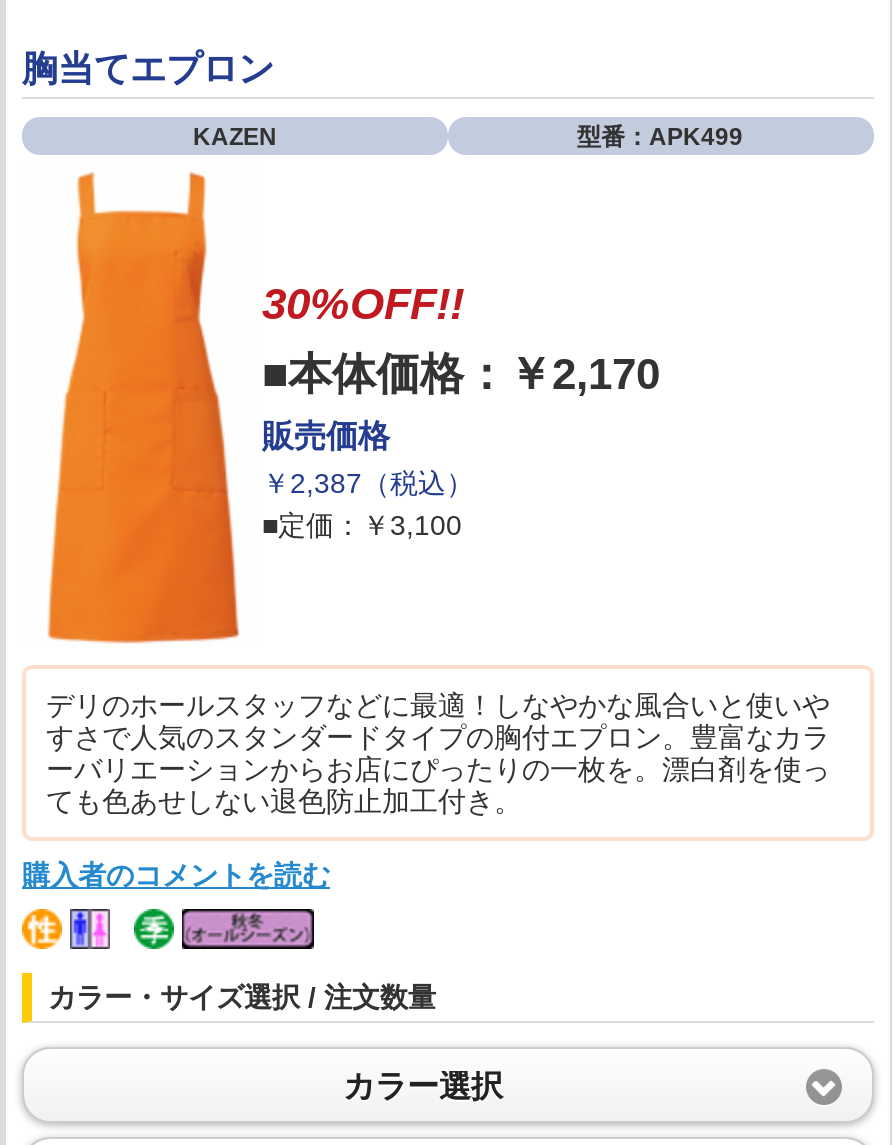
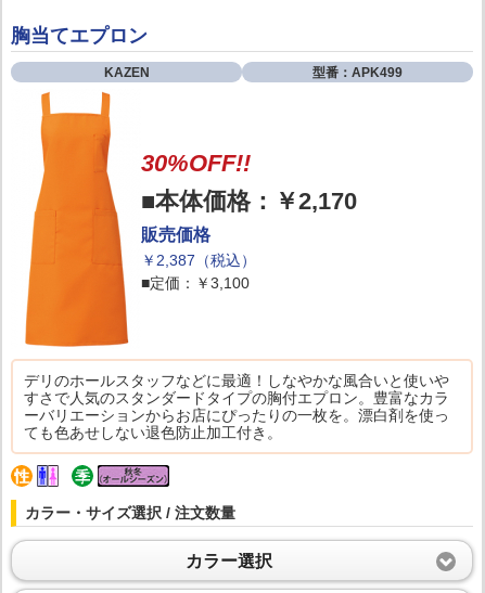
[22,859,330,891] 購入者のコメントを読む -> none

